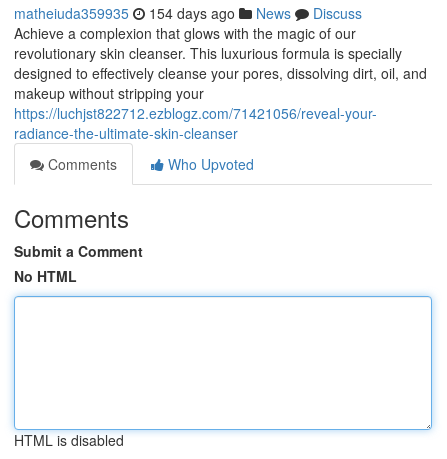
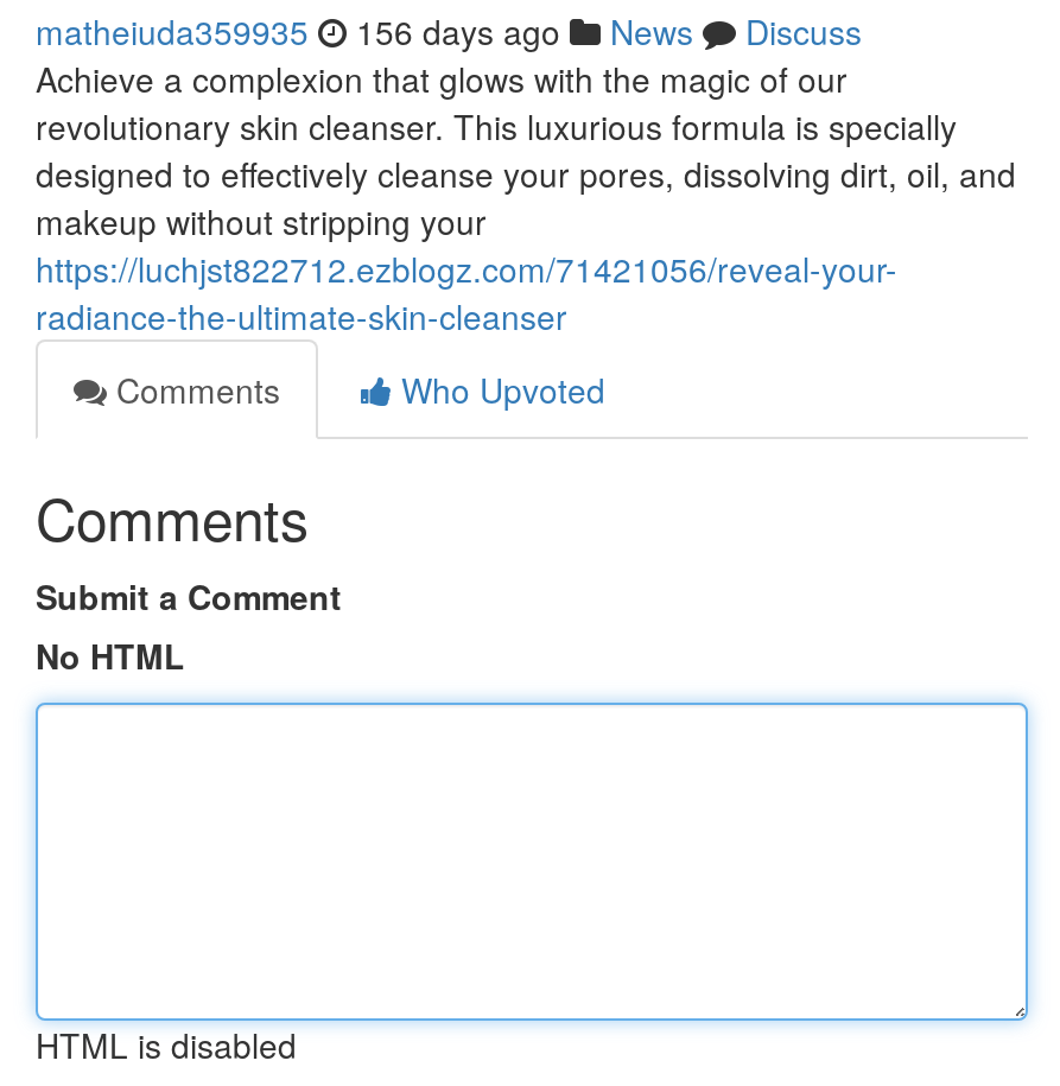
[14,3,362,23] matheiuda359935 154 days ago News Discuss -> [36,7,862,55] matheiuda359935 156 days ago News Discuss

